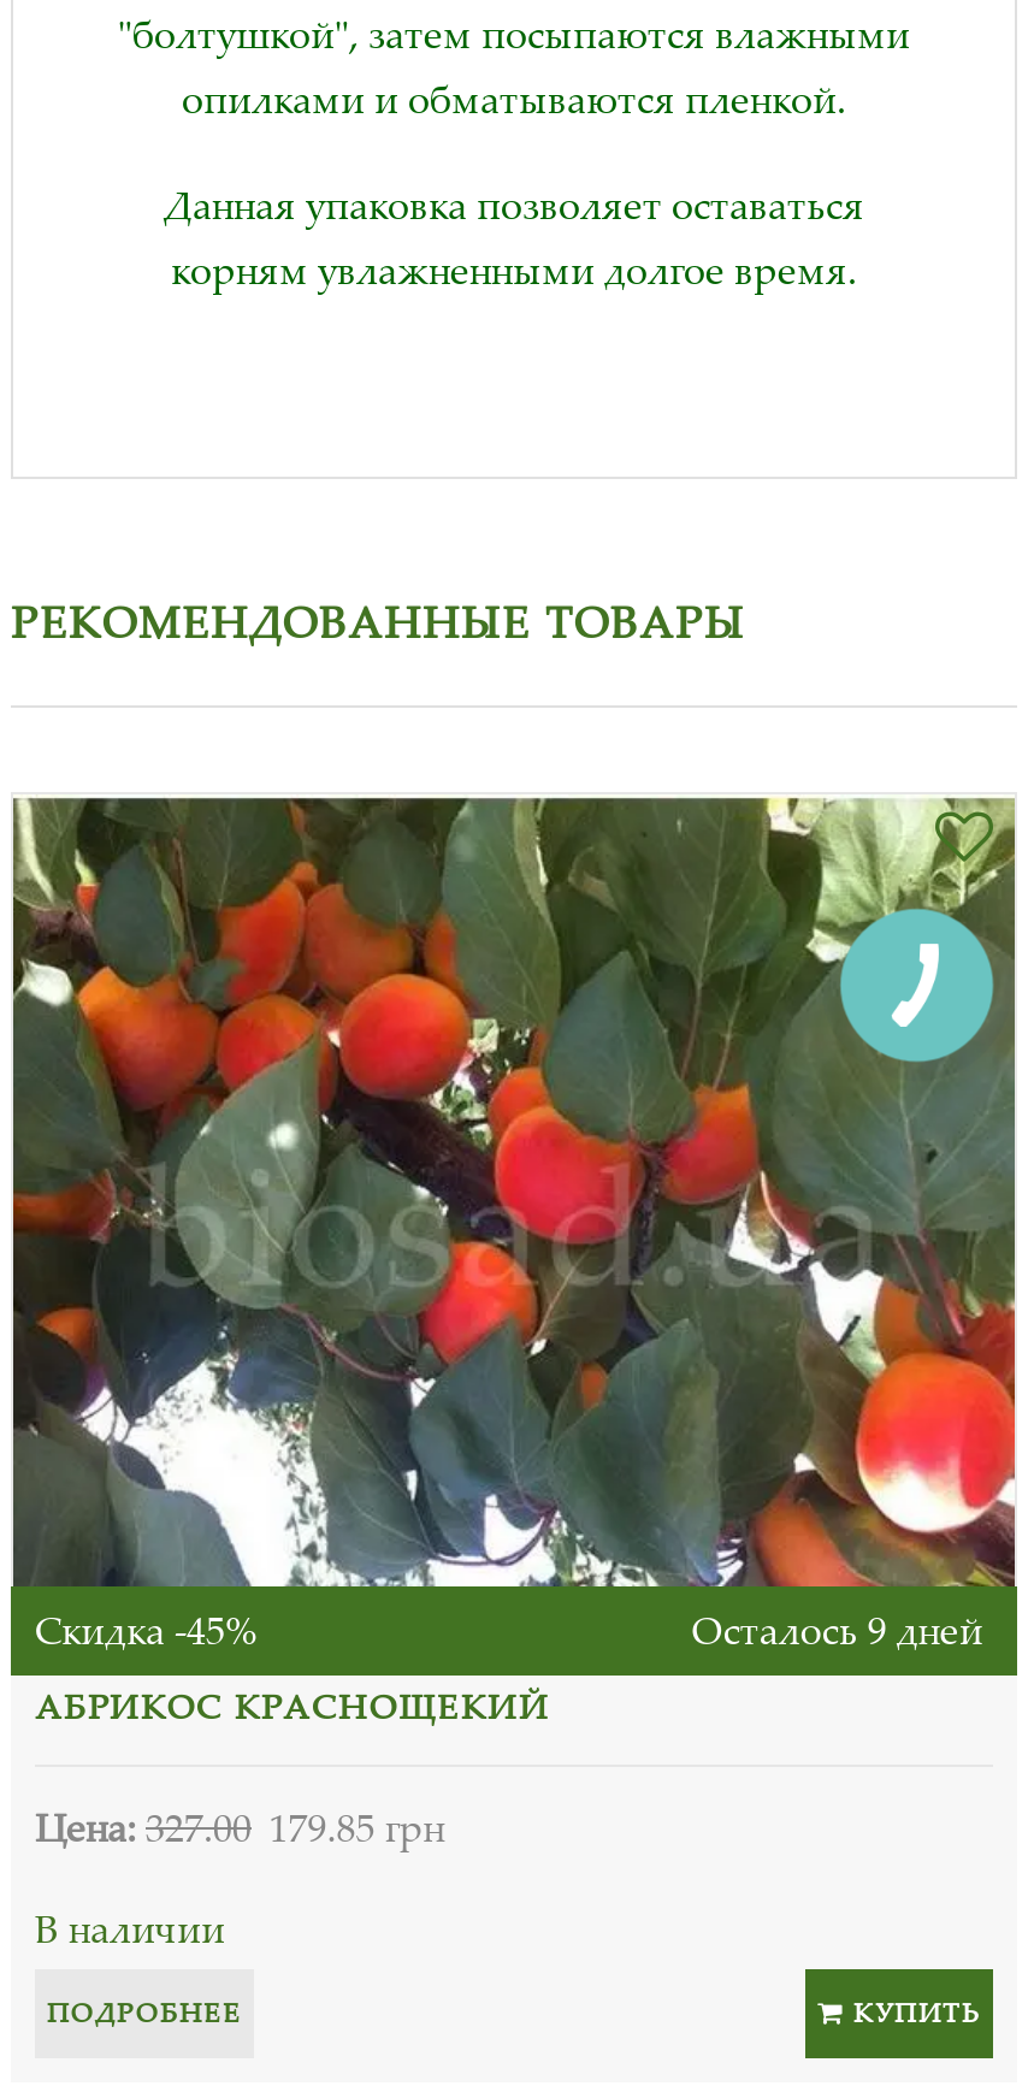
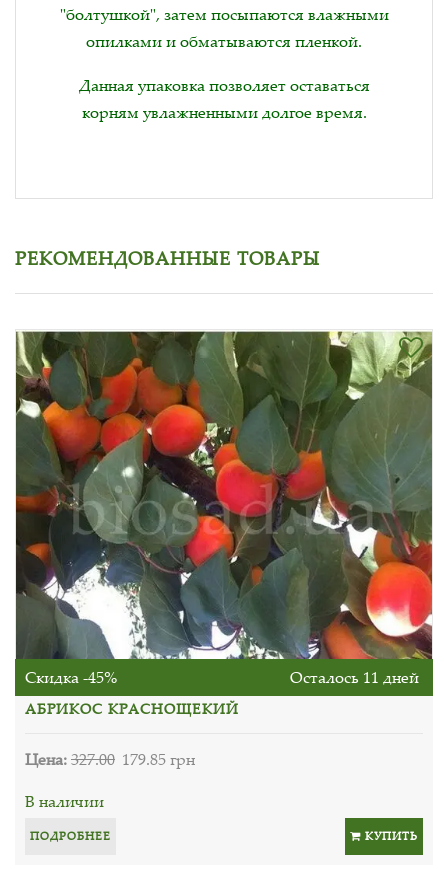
[839,908,995,1064] [image] -> [360,378,423,441] [image]
[692,1604,983,1657] Осталось 9 дней -> [290,666,419,688] Осталось 11 дней

